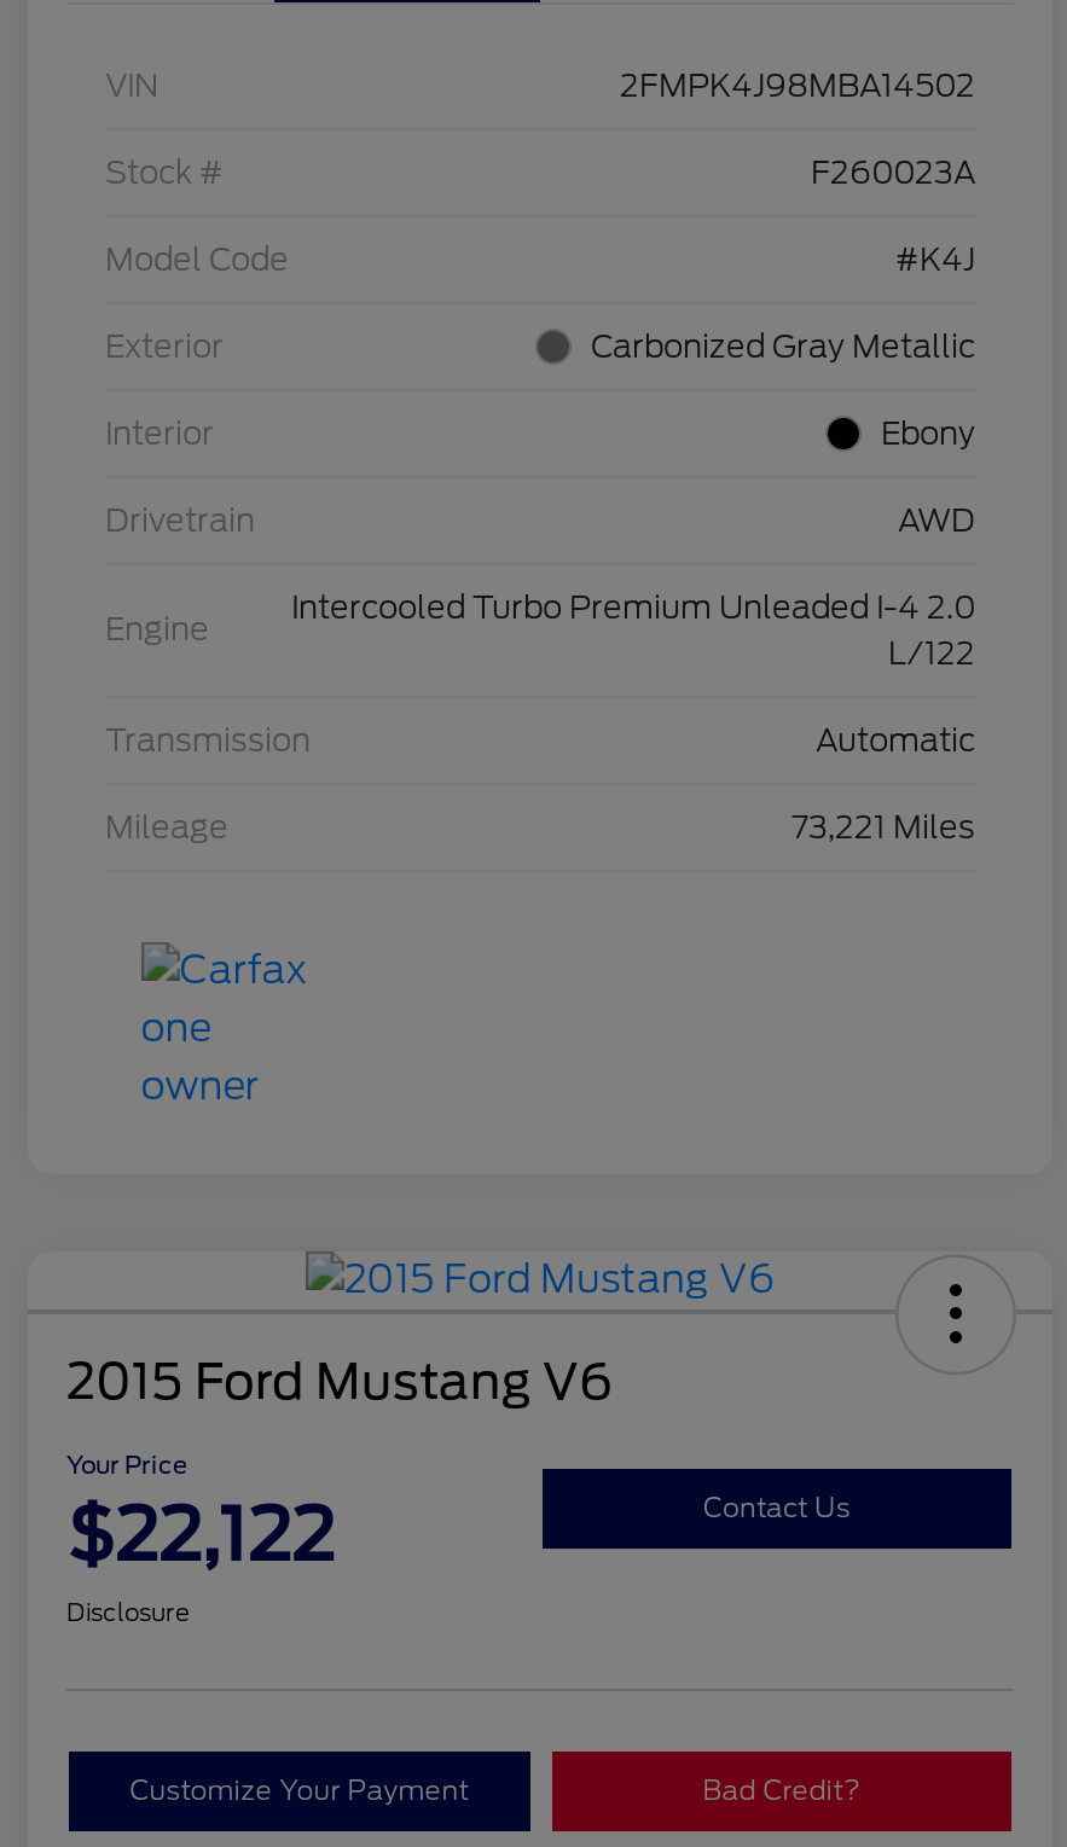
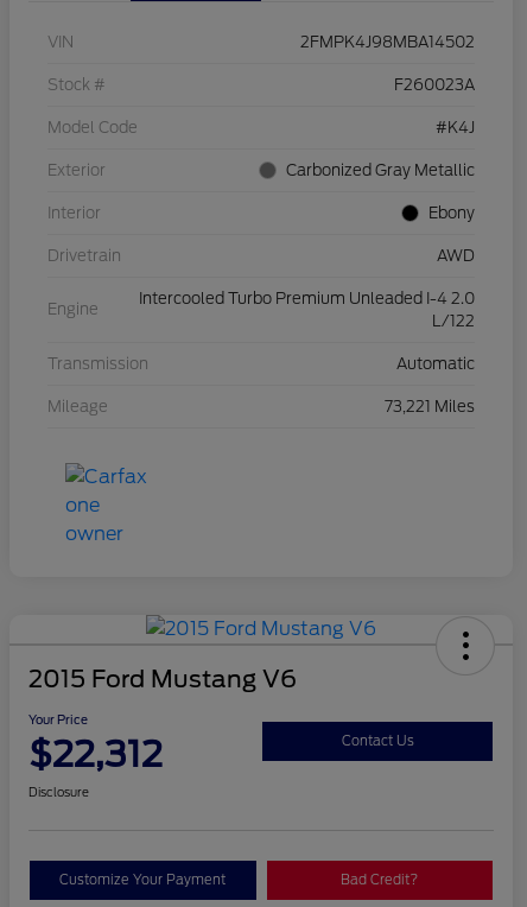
[66,1490,335,1577] $22,122 -> [28,732,163,775] $22,312

